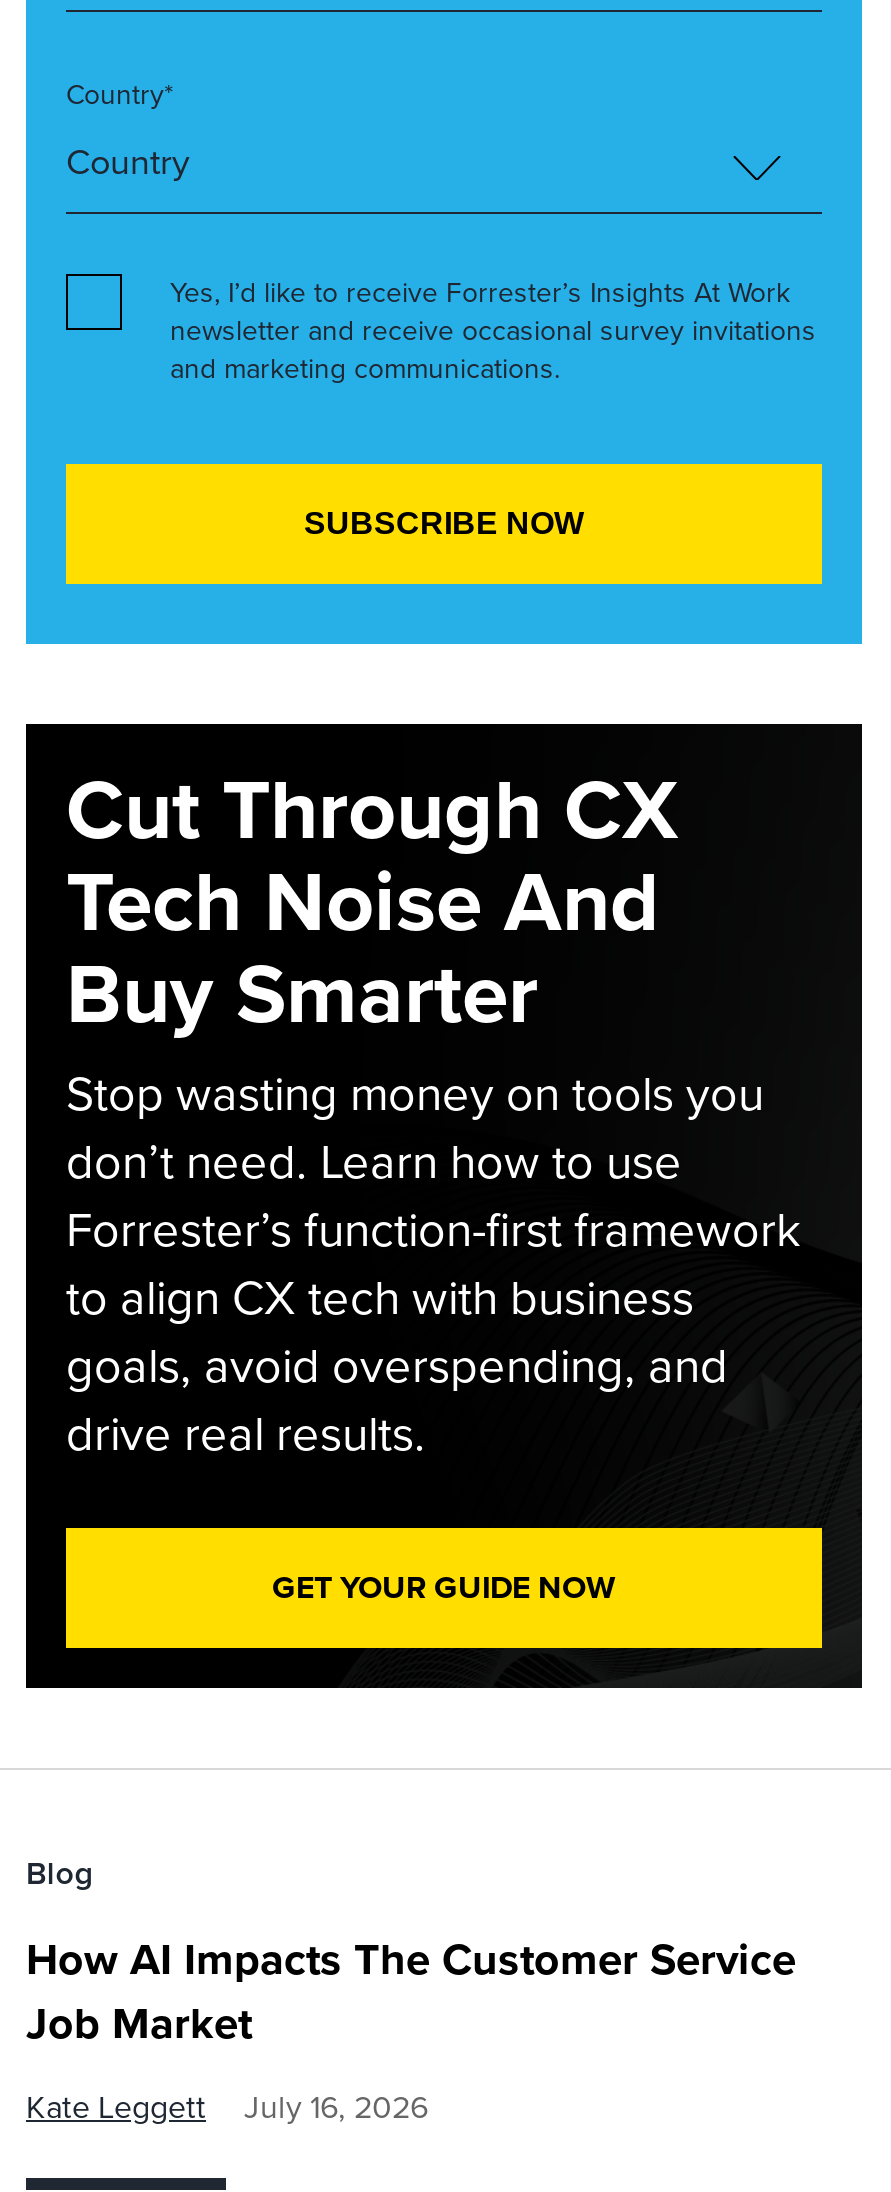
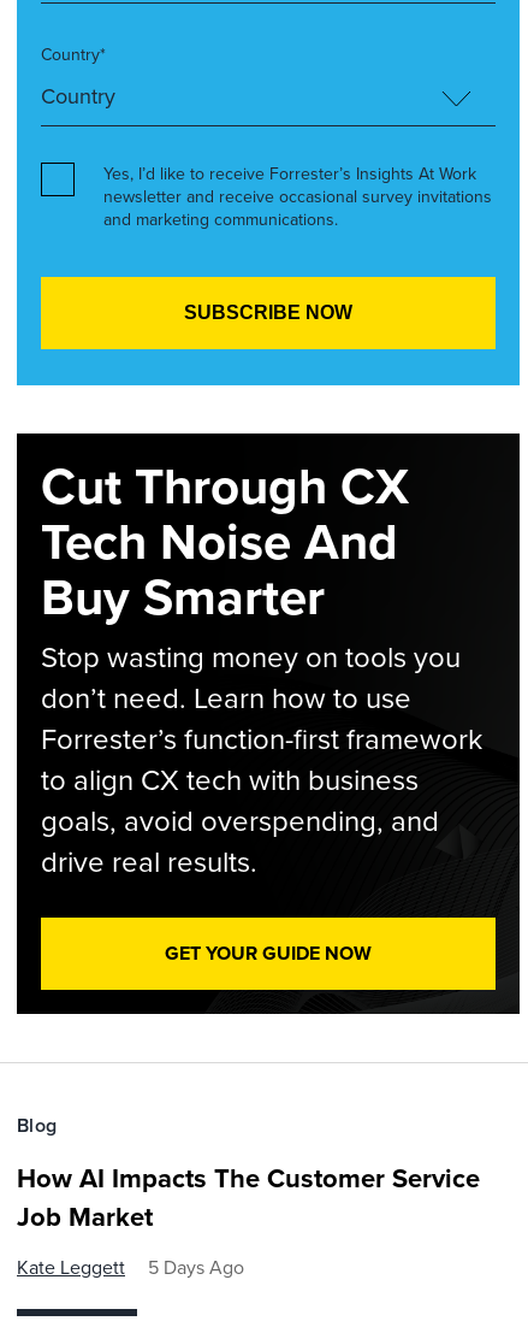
[26,2084,428,2130] Kate Leggett July 16, 2026 -> [17,1254,244,1280] Kate Leggett 5 Days Ago

